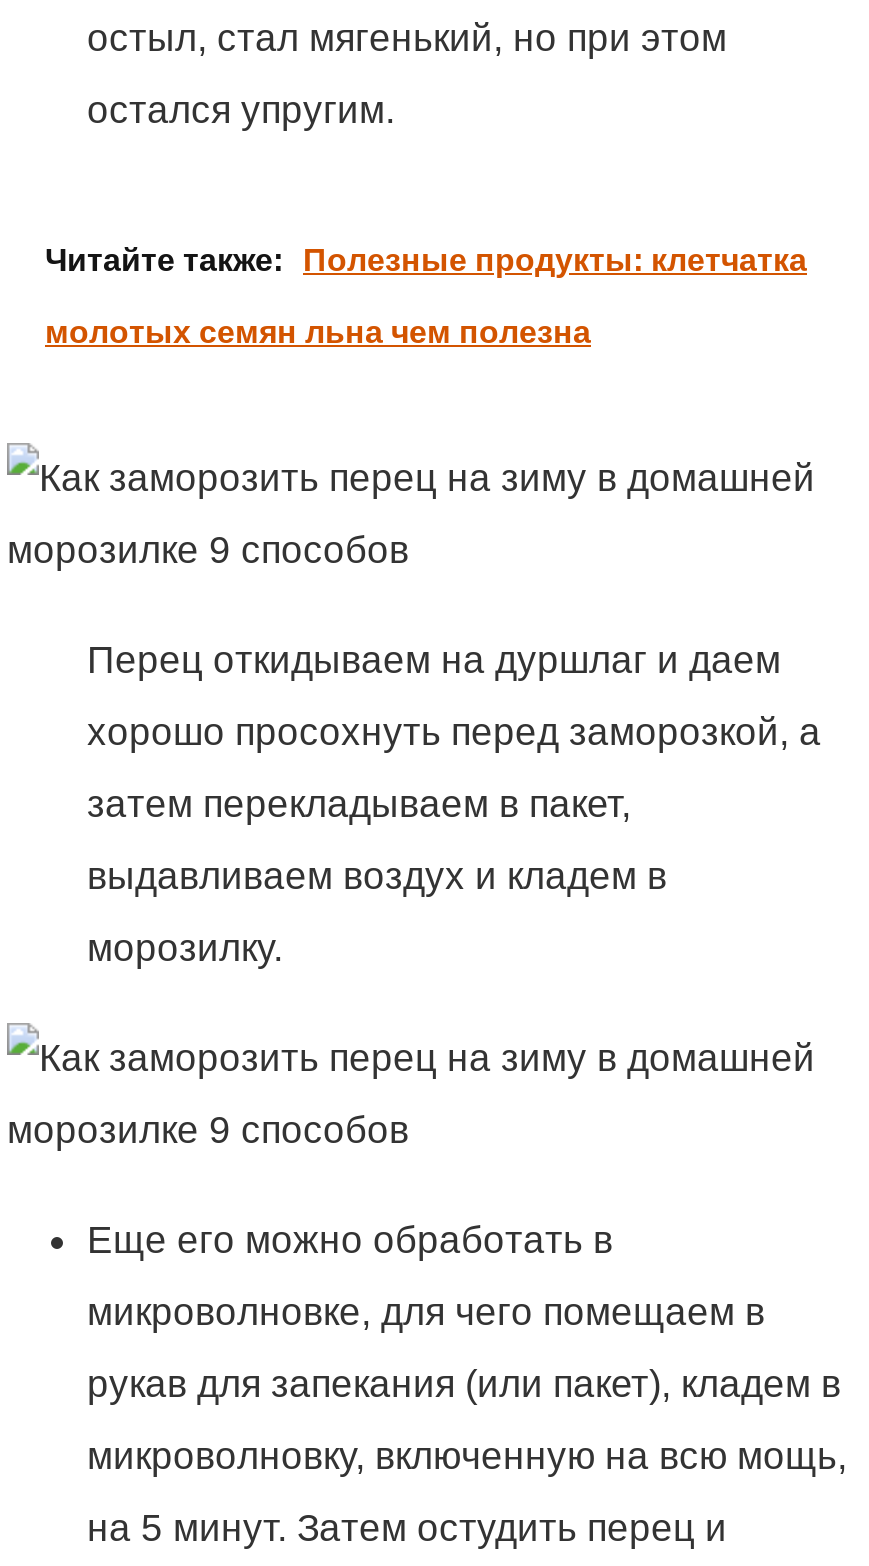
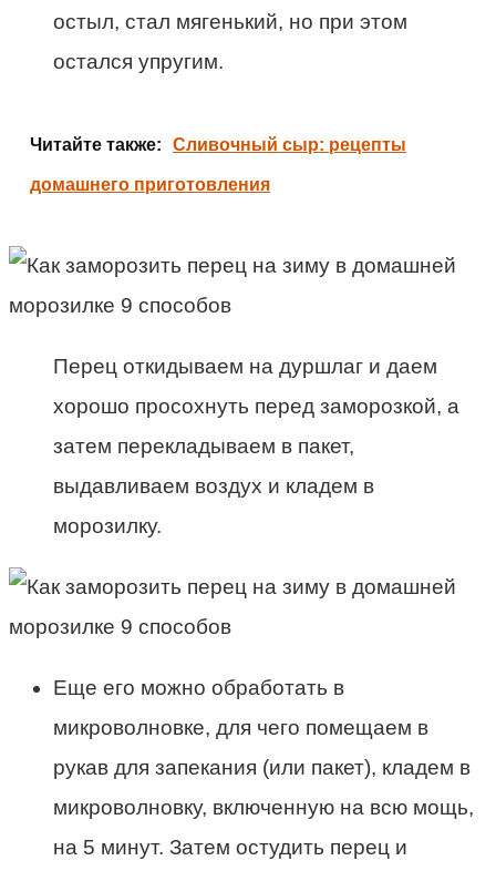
[45,243,807,277] Читайте также: Полезные продукты: клетчатка -> [30,135,406,154] Читайте также: Сливочный сыр: рецепты
[45,315,591,349] молотых семян льна чем полезна -> [30,175,270,194] домашнего приготовления

